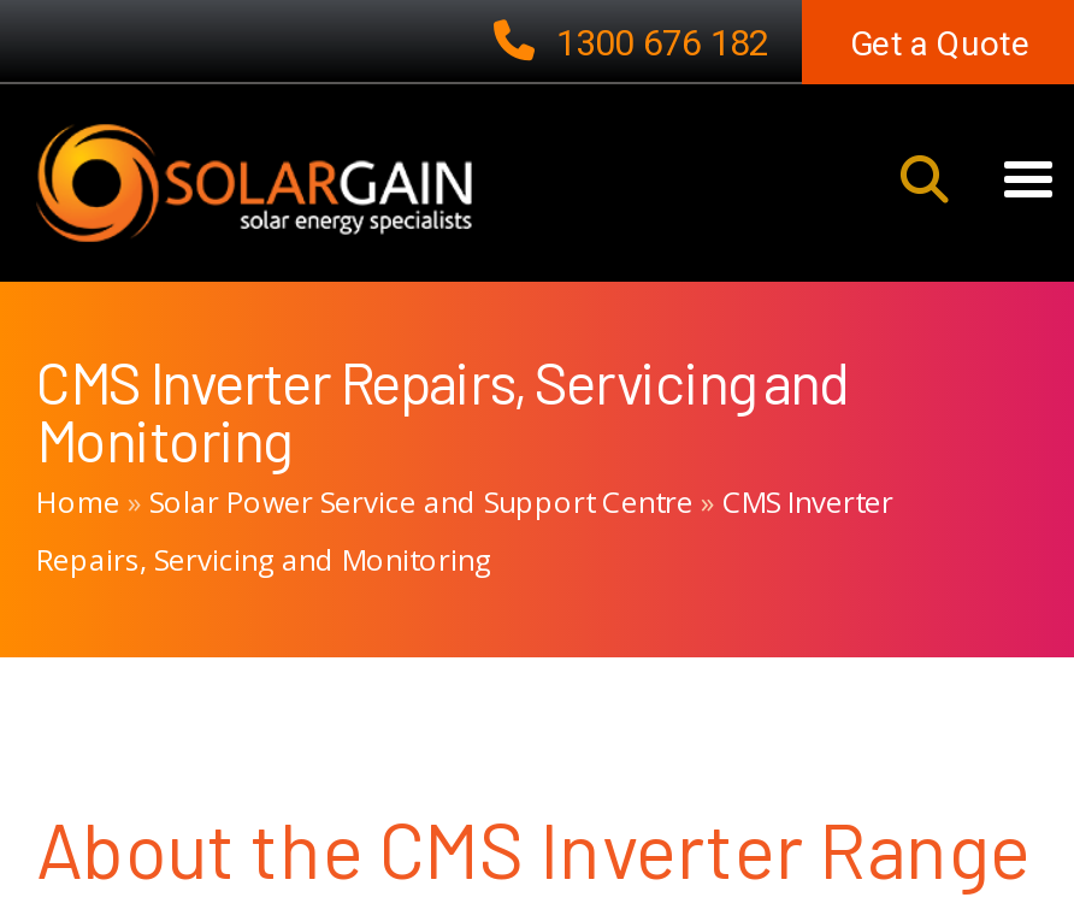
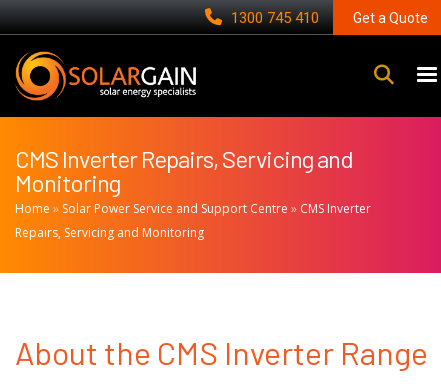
[556,22,768,65] 1300 676 182 -> [231,9,319,27] 1300 745 410

